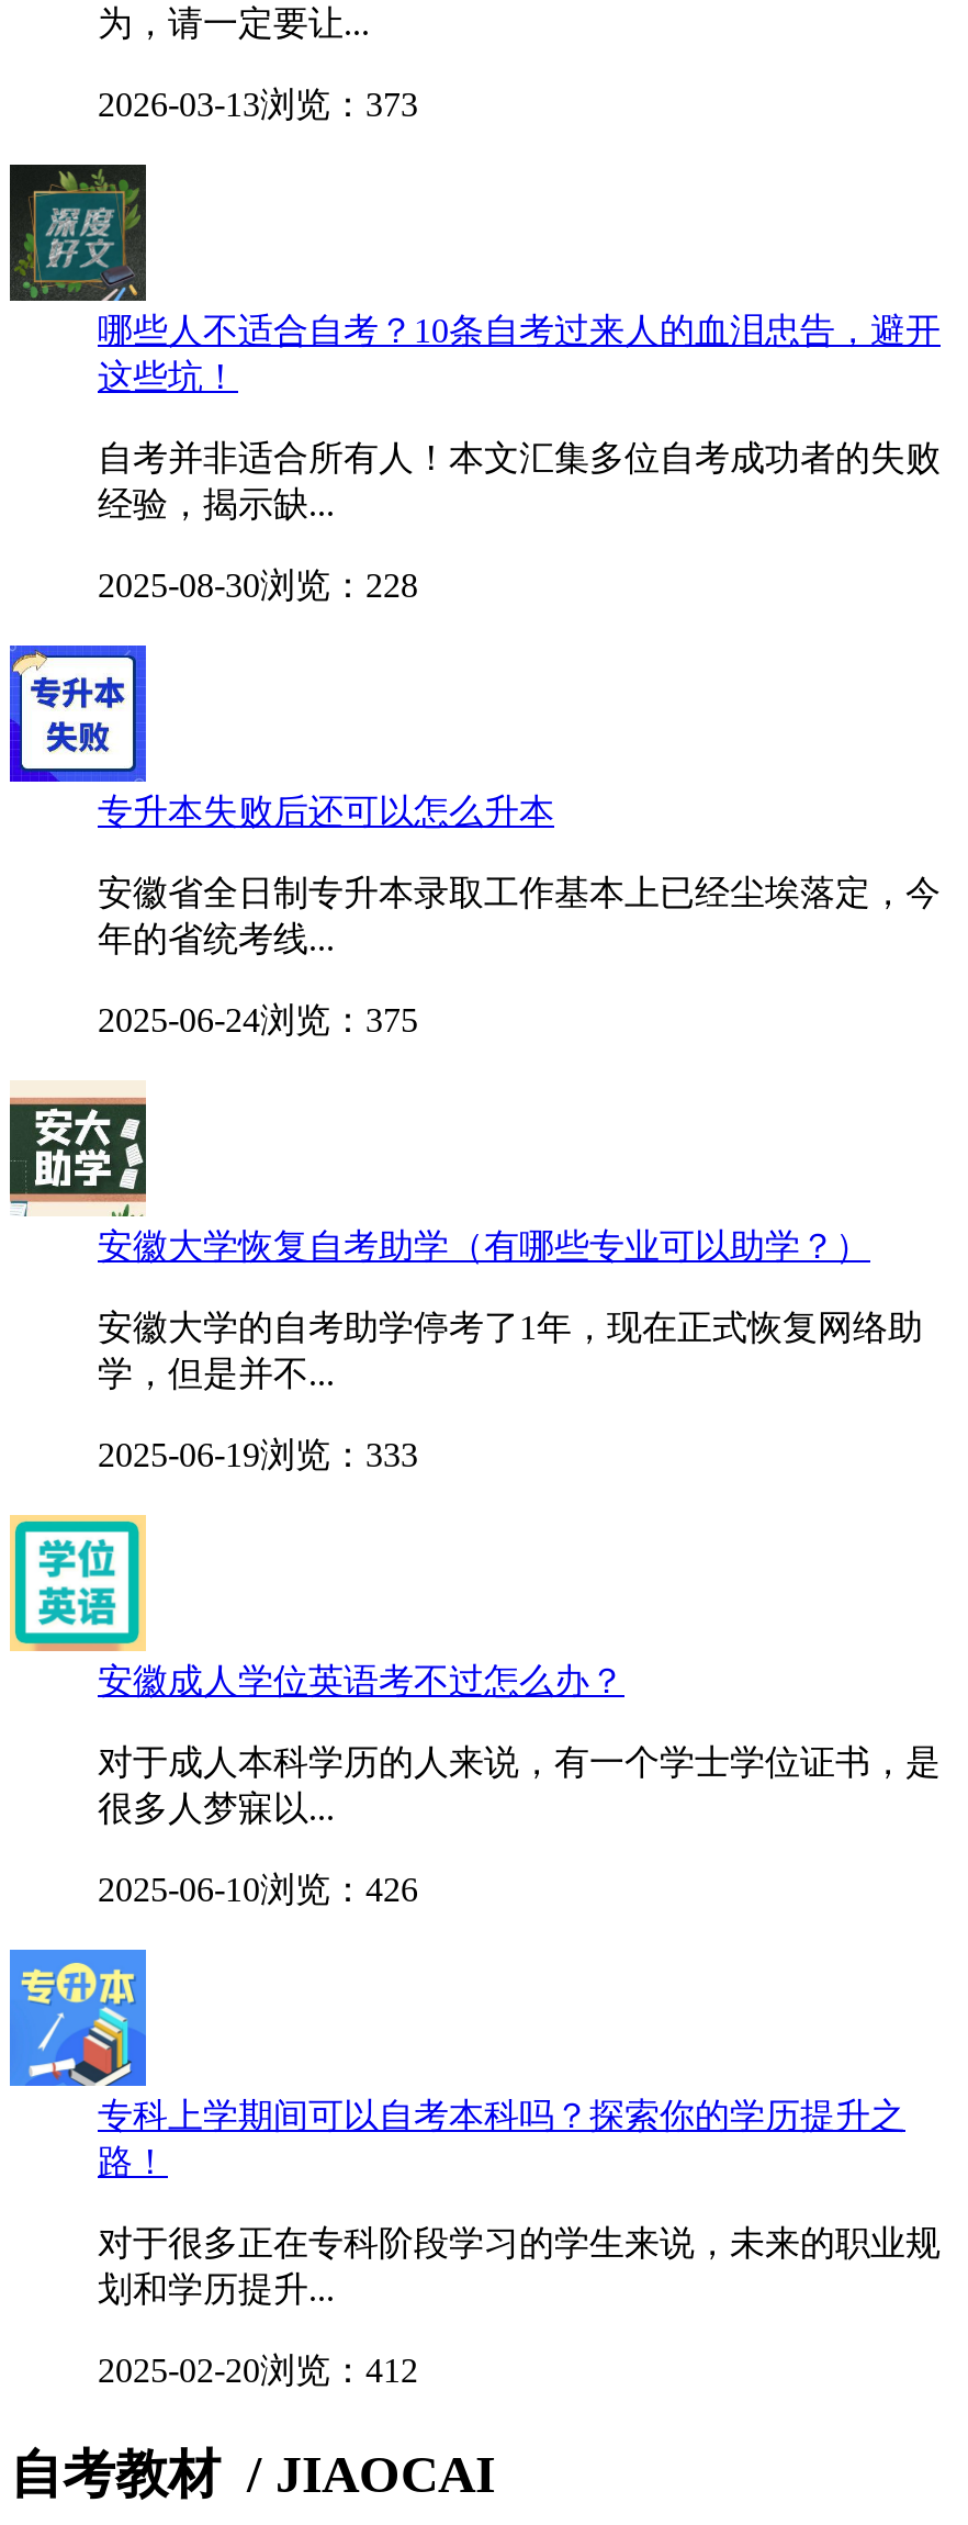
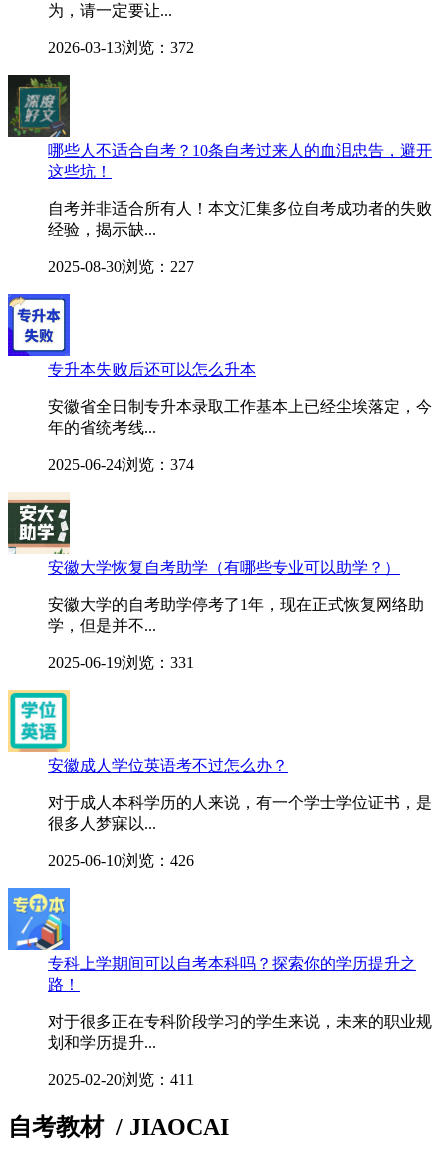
[98,86,418,124] 2026-03-13浏览：373 -> [48,39,194,56] 2026-03-13浏览：372
[98,567,418,604] 2025-08-30浏览：228 -> [48,258,194,275] 2025-08-30浏览：227
[98,1002,418,1039] 2025-06-24浏览：375 -> [48,456,194,473] 2025-06-24浏览：374
[98,1437,418,1474] 2025-06-19浏览：333 -> [48,654,194,671] 2025-06-19浏览：331
[98,2352,418,2390] 2025-02-20浏览：412 -> [48,1071,194,1088] 2025-02-20浏览：411

